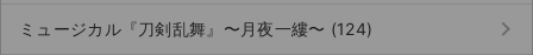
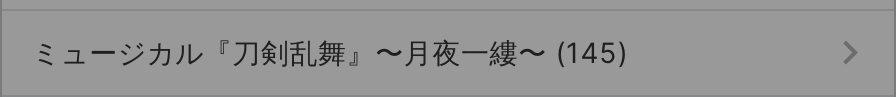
[19,19,373,39] ミュージカル『刀剣乱舞』〜月夜一縷〜 (124) -> [32,36,628,70] ミュージカル『刀剣乱舞』〜月夜一縷〜 (145)

